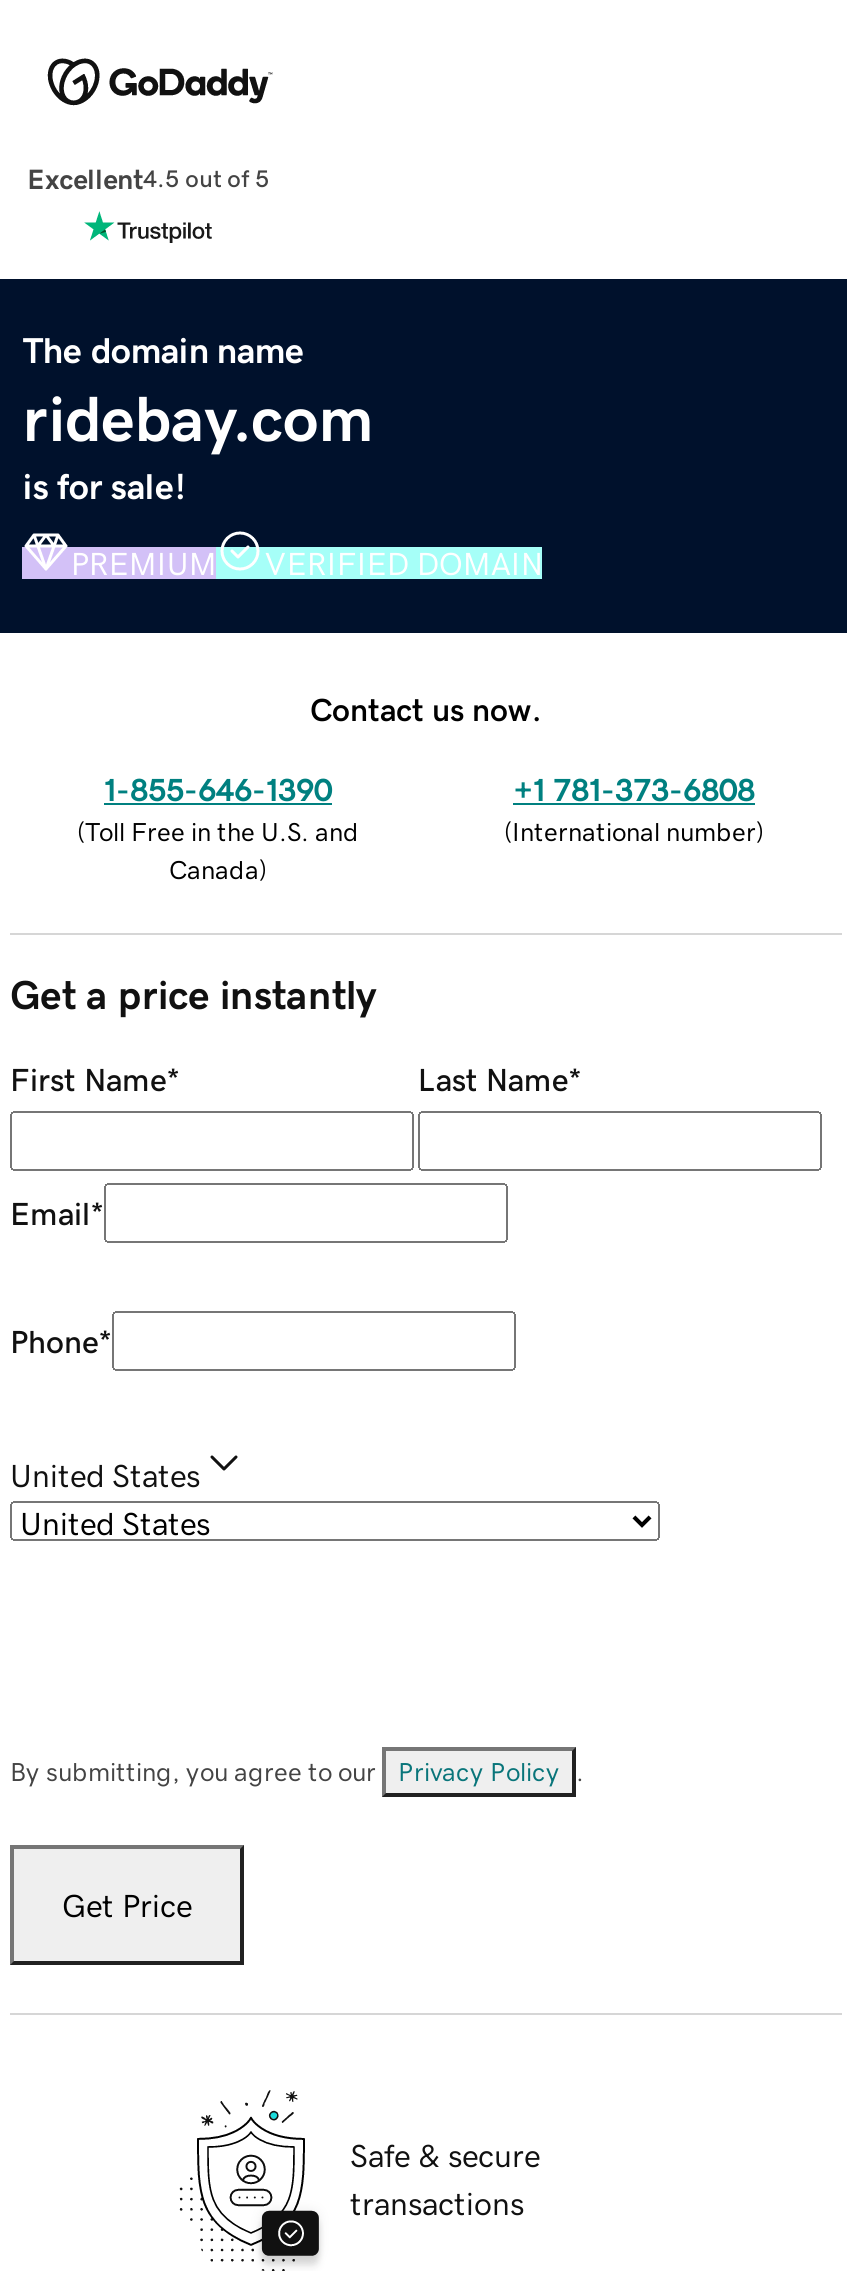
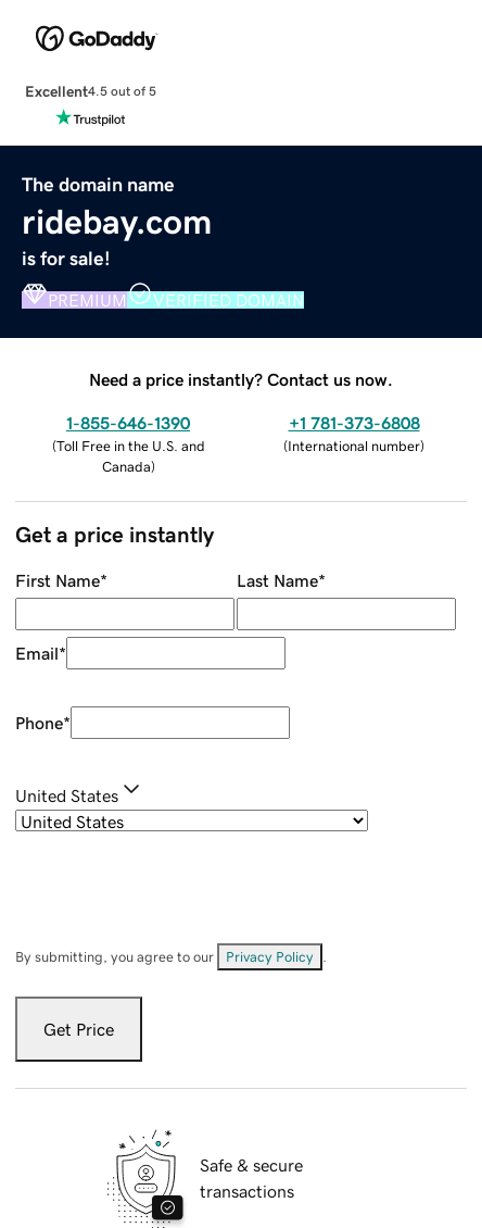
[310,692,542,724] Contact us now. -> [89,370,393,388] Need a price instantly? Contact us now.

